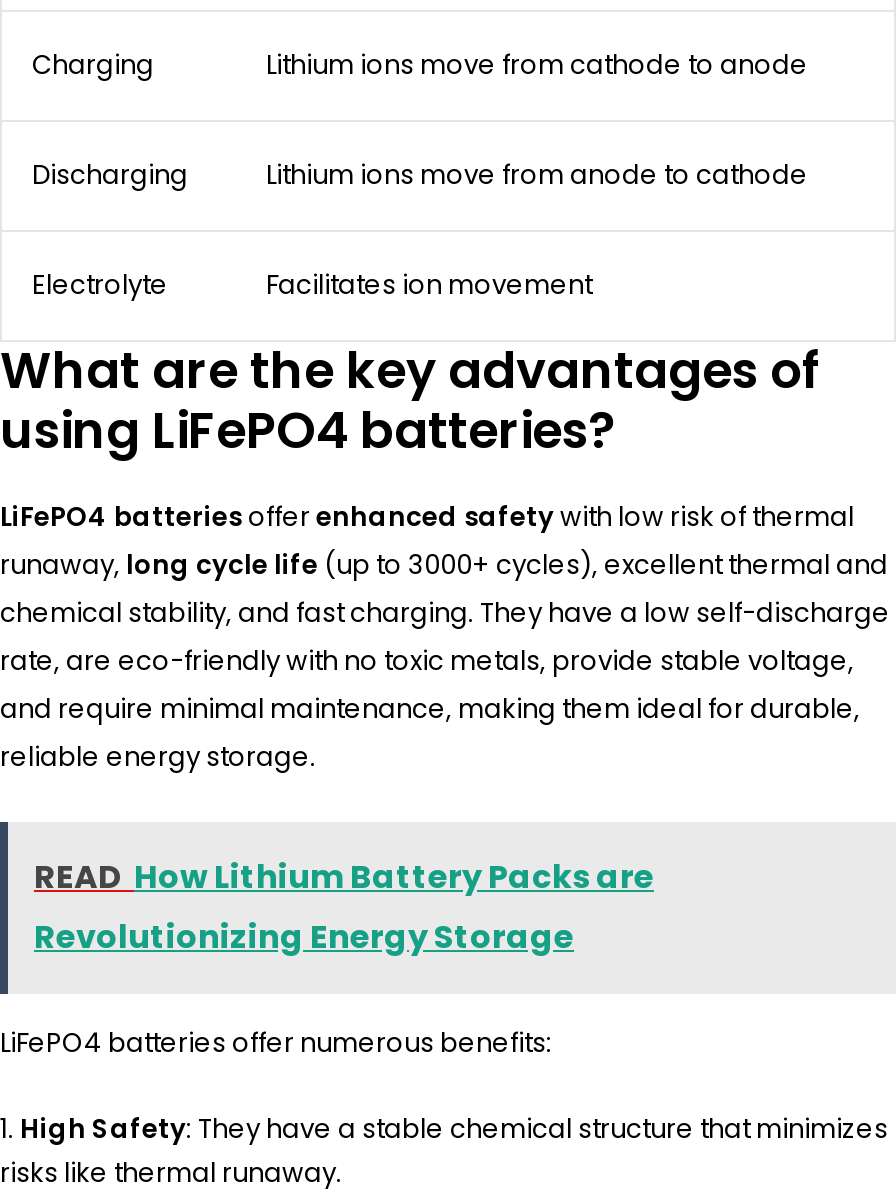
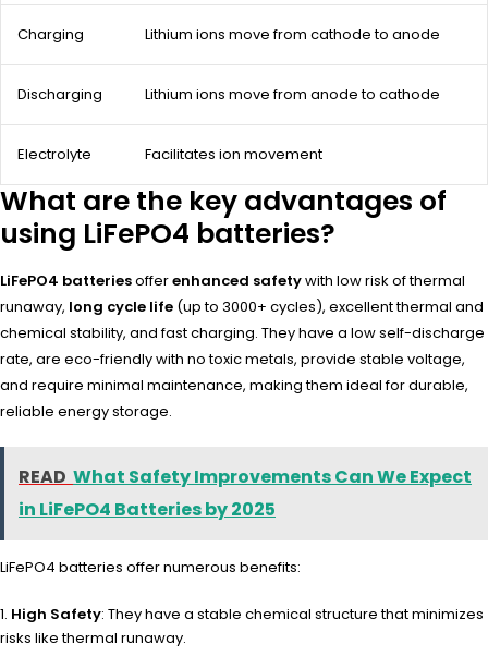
[34,854,654,960] READ How Lithium Battery Packs are | Revolutionizing Energy Storage -> [19,464,472,522] READ What Safety Improvements Can We Expect | in LiFePO4 Batteries by 2025

